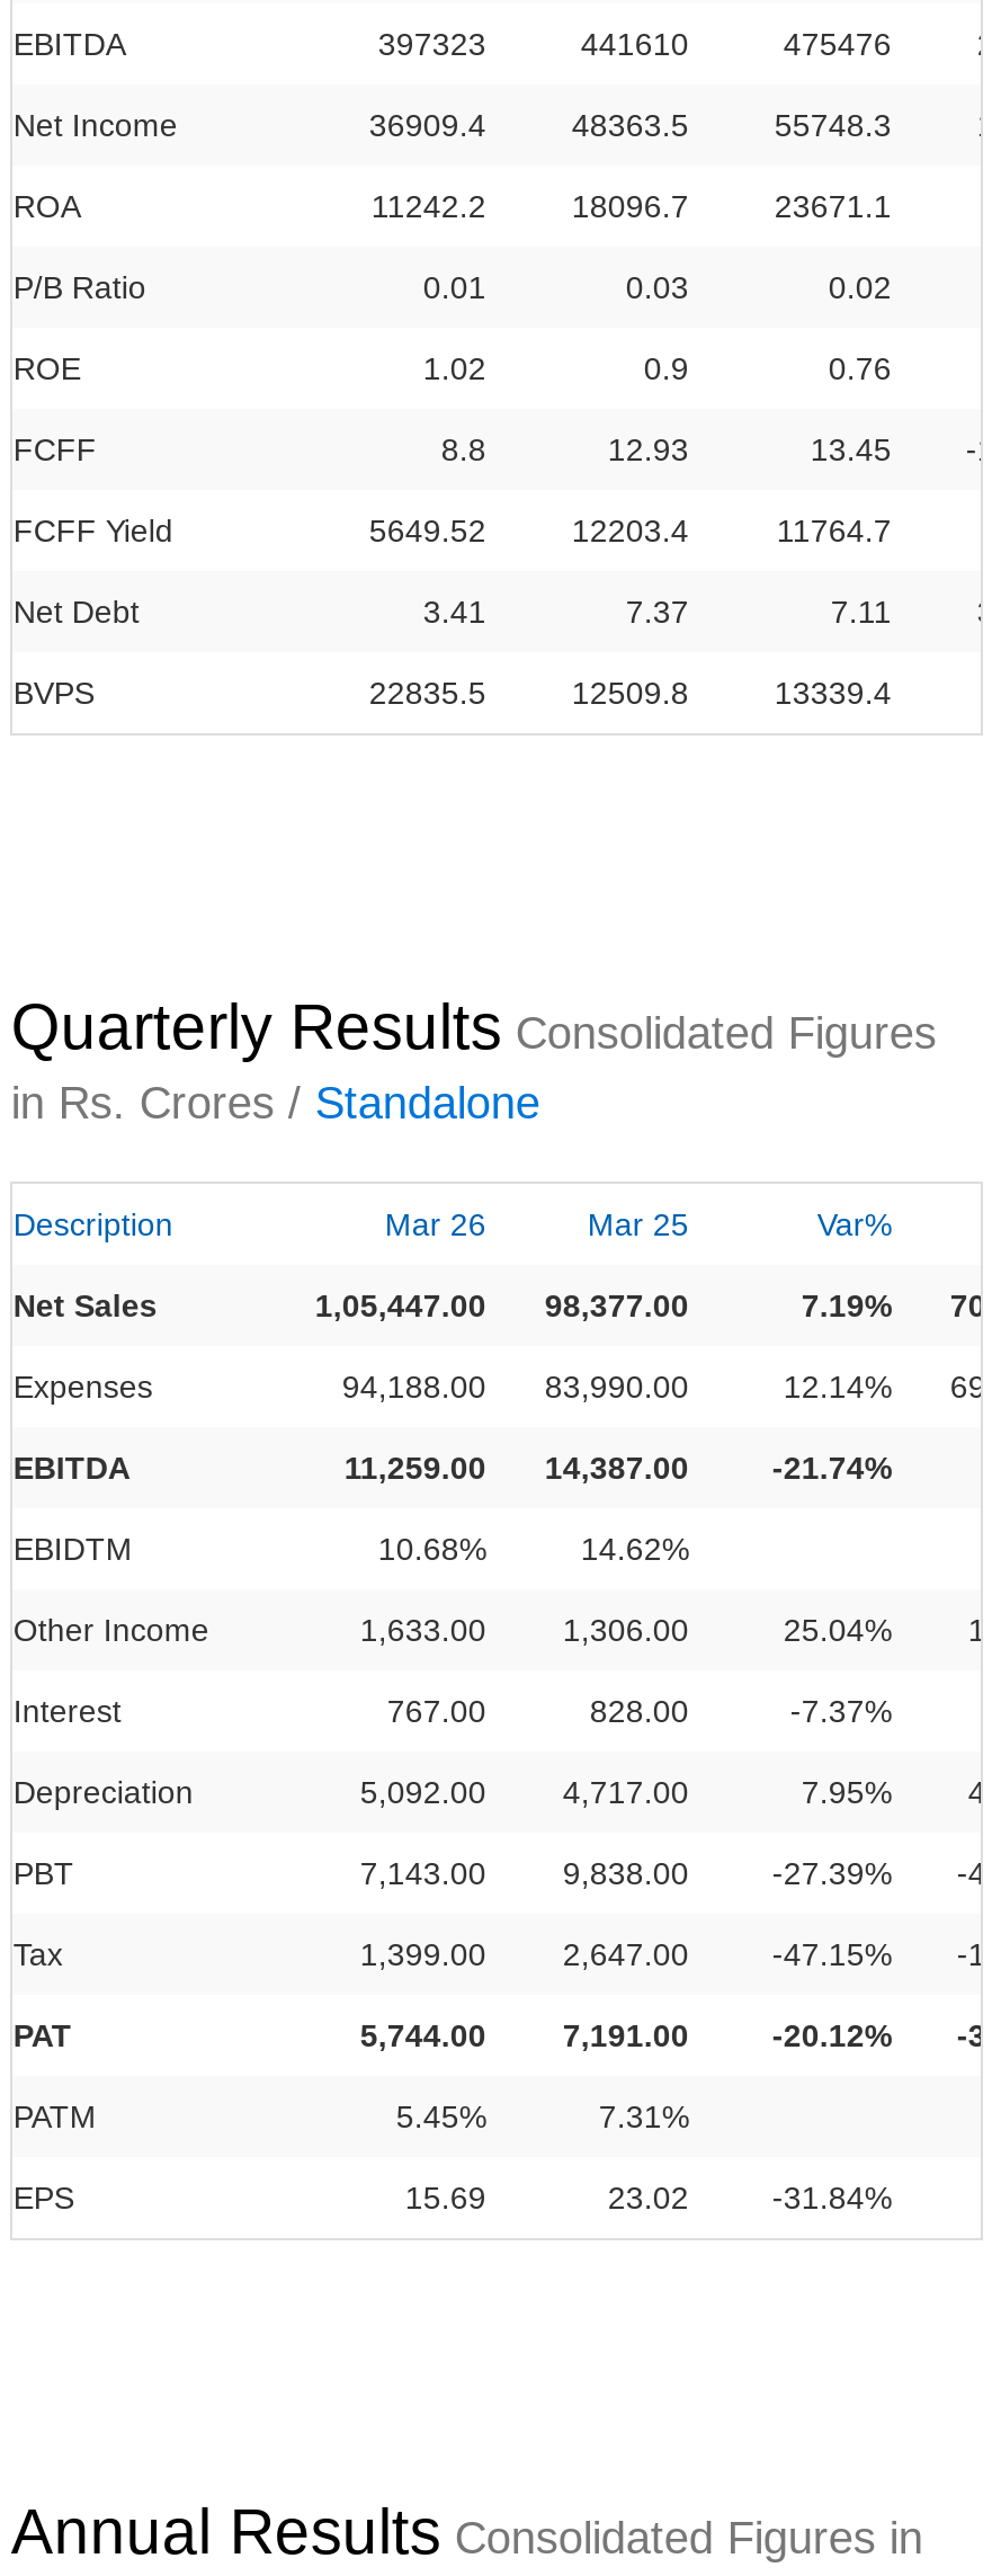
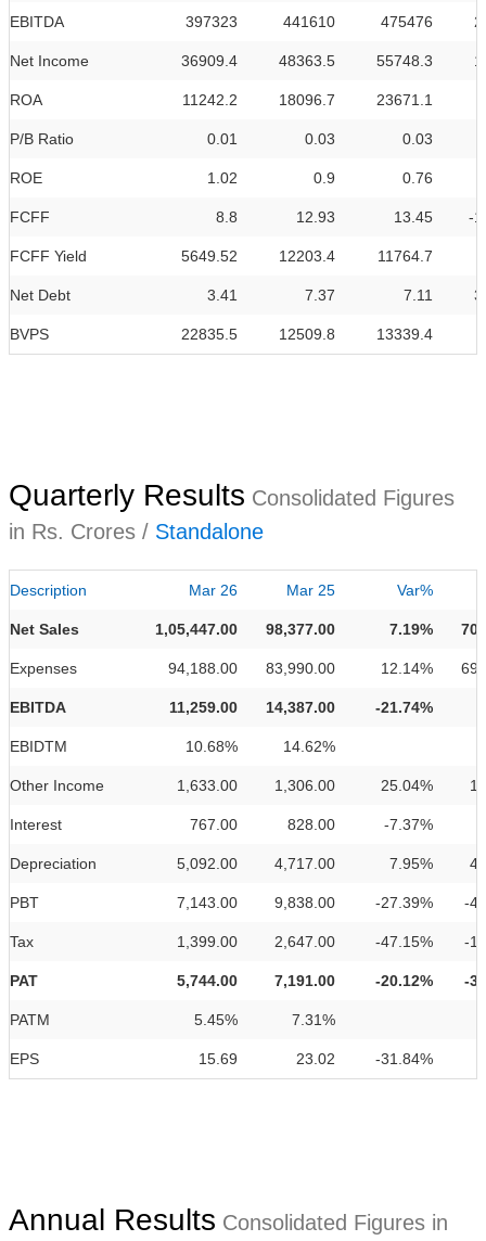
[828,269,892,305] 0.02 -> [403,130,433,148] 0.03

